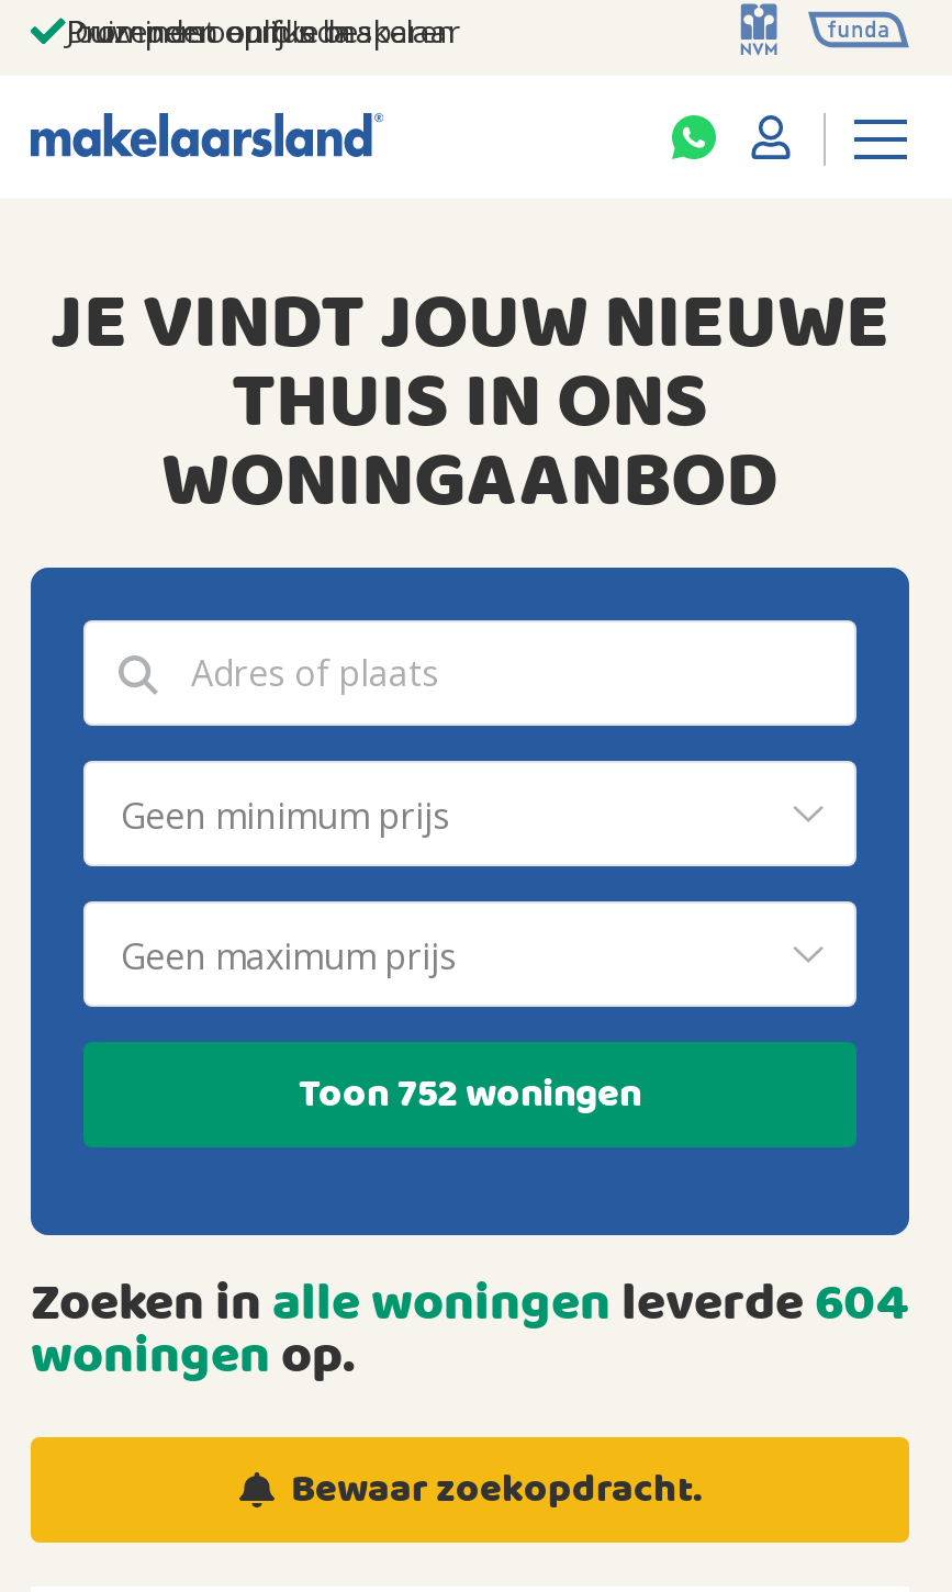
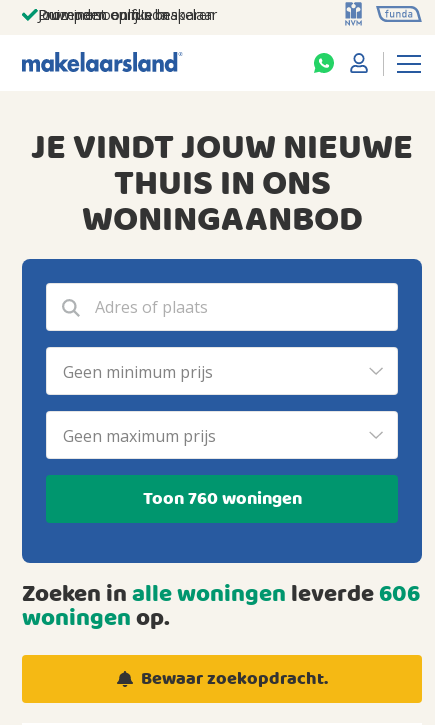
[299,1063,641,1126] Toon 752 woningen -> [142,484,301,513] Toon 760 woningen
[31,1264,909,1347] Zoeken in alle woningen leverde 604 -> [22,576,420,614] Zoeken in alle woningen leverde 606

